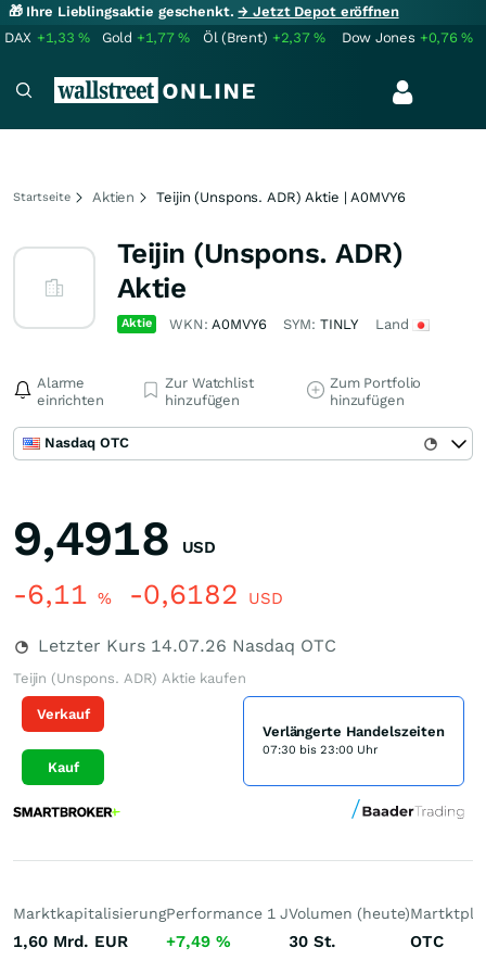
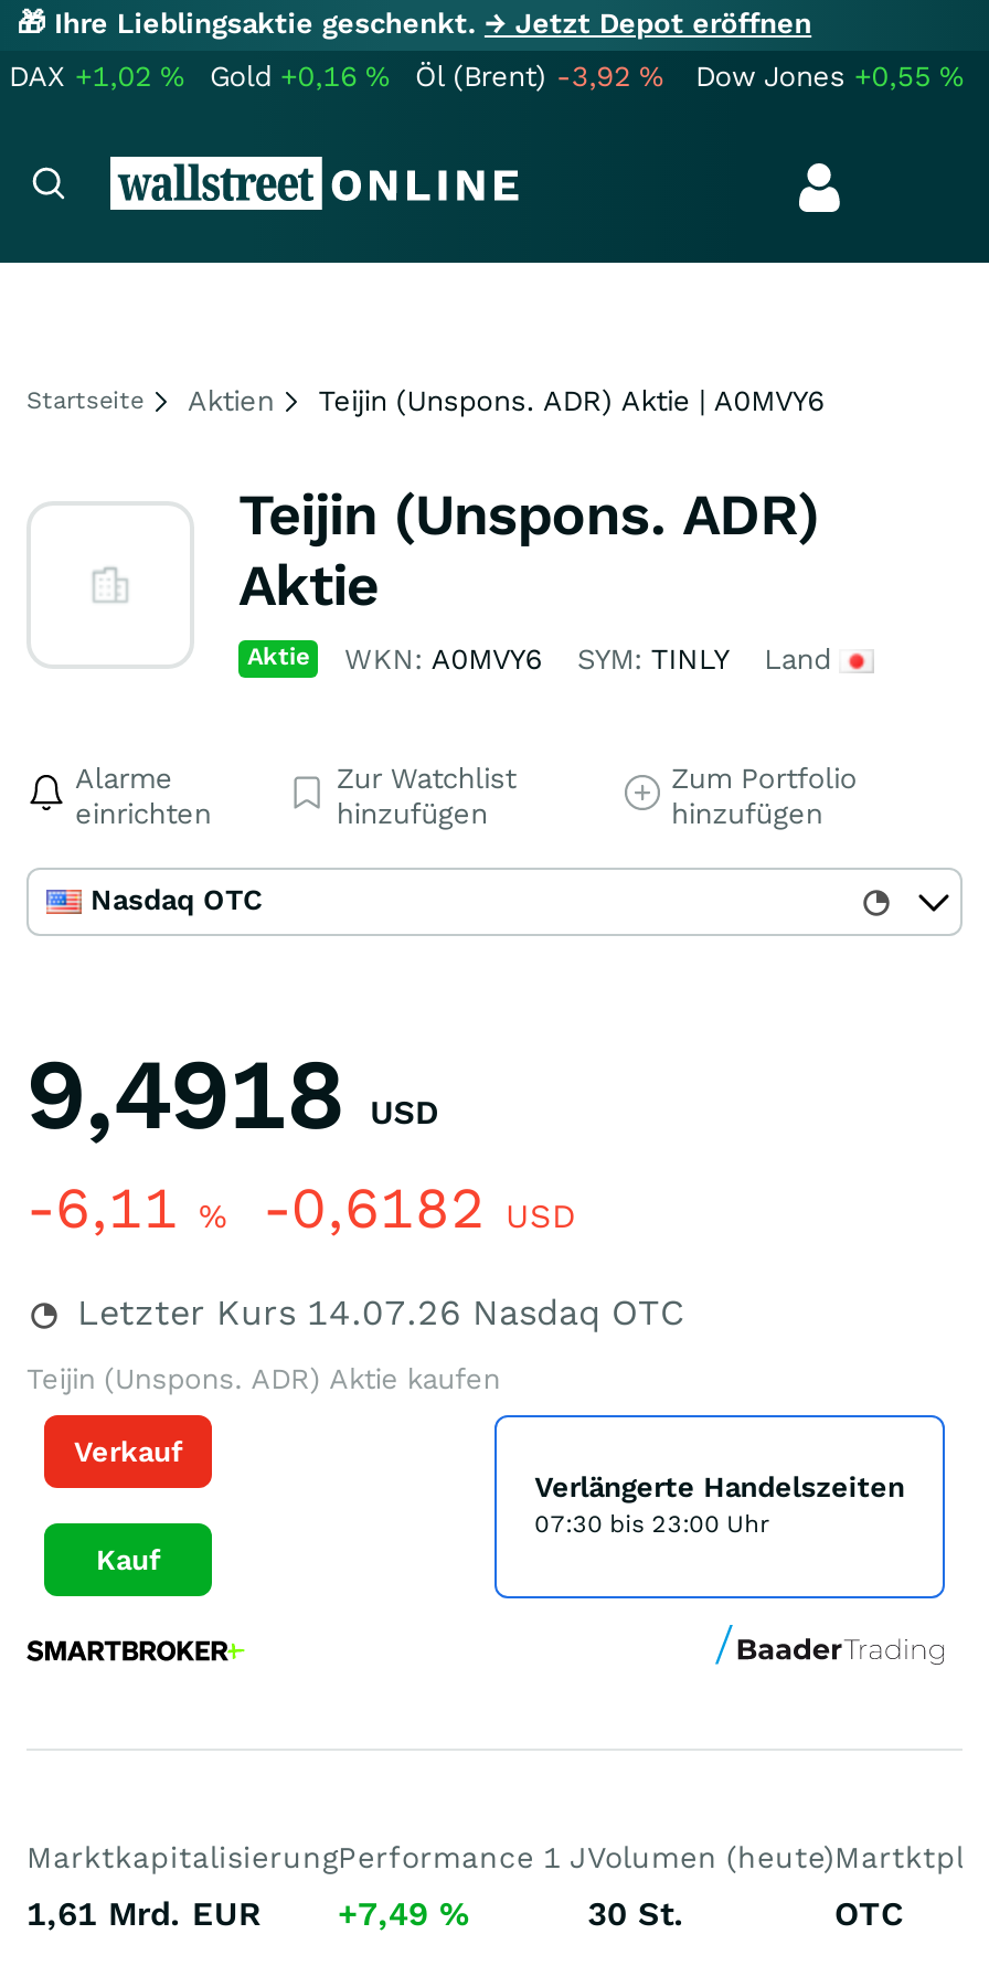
[4,29,90,46] DAX +1,33% -> [9,60,184,93] DAX +1,02%
[102,29,190,46] Gold +1,77% -> [210,60,389,93] Gold +0,16%
[203,29,326,46] Öl (Brent) +2,37% -> [415,60,663,93] Öl (Brent) -3,92%
[342,29,473,46] Dow Jones +0,76% -> [695,60,963,93] Dow Jones +0,55%
[13,932,231,951] 1,60 Mrd. EUR +7,49% -> [26,1894,470,1934] 1,61 Mrd. EUR +7,49%

